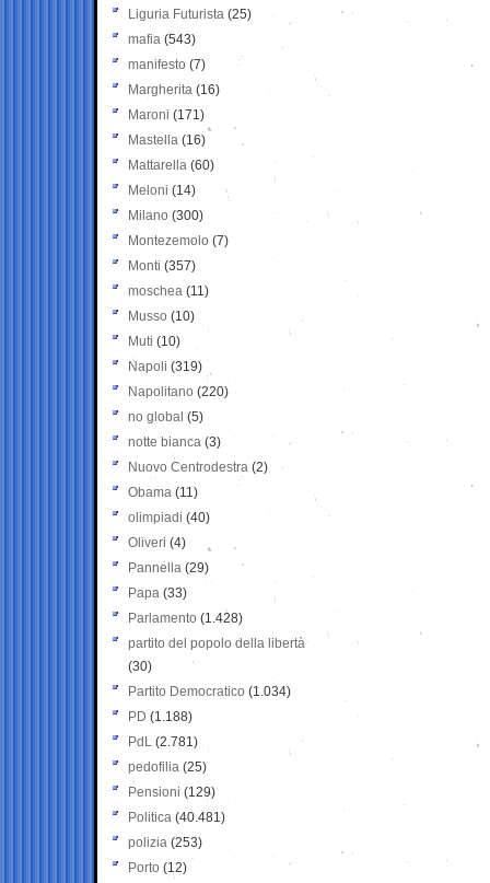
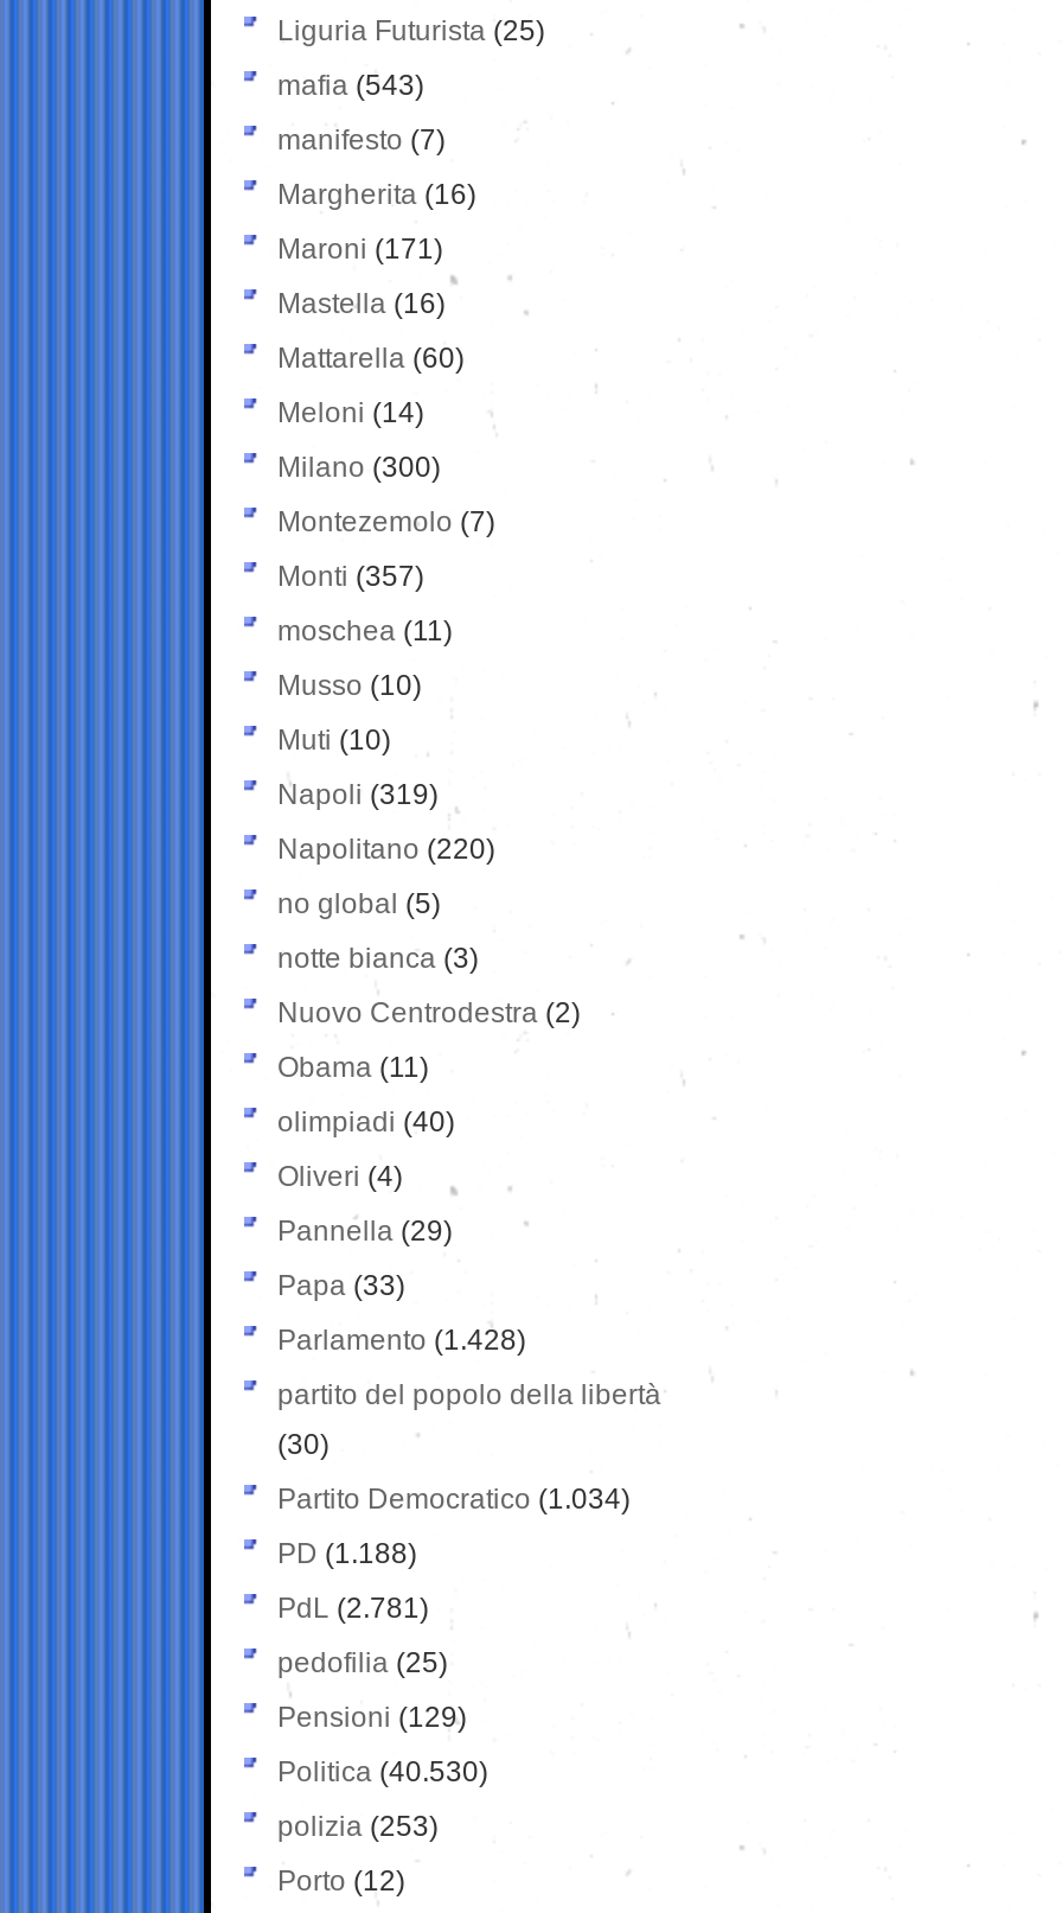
[128,810,225,825] Politica (40.481) -> [277,1755,488,1788] Politica (40.530)

